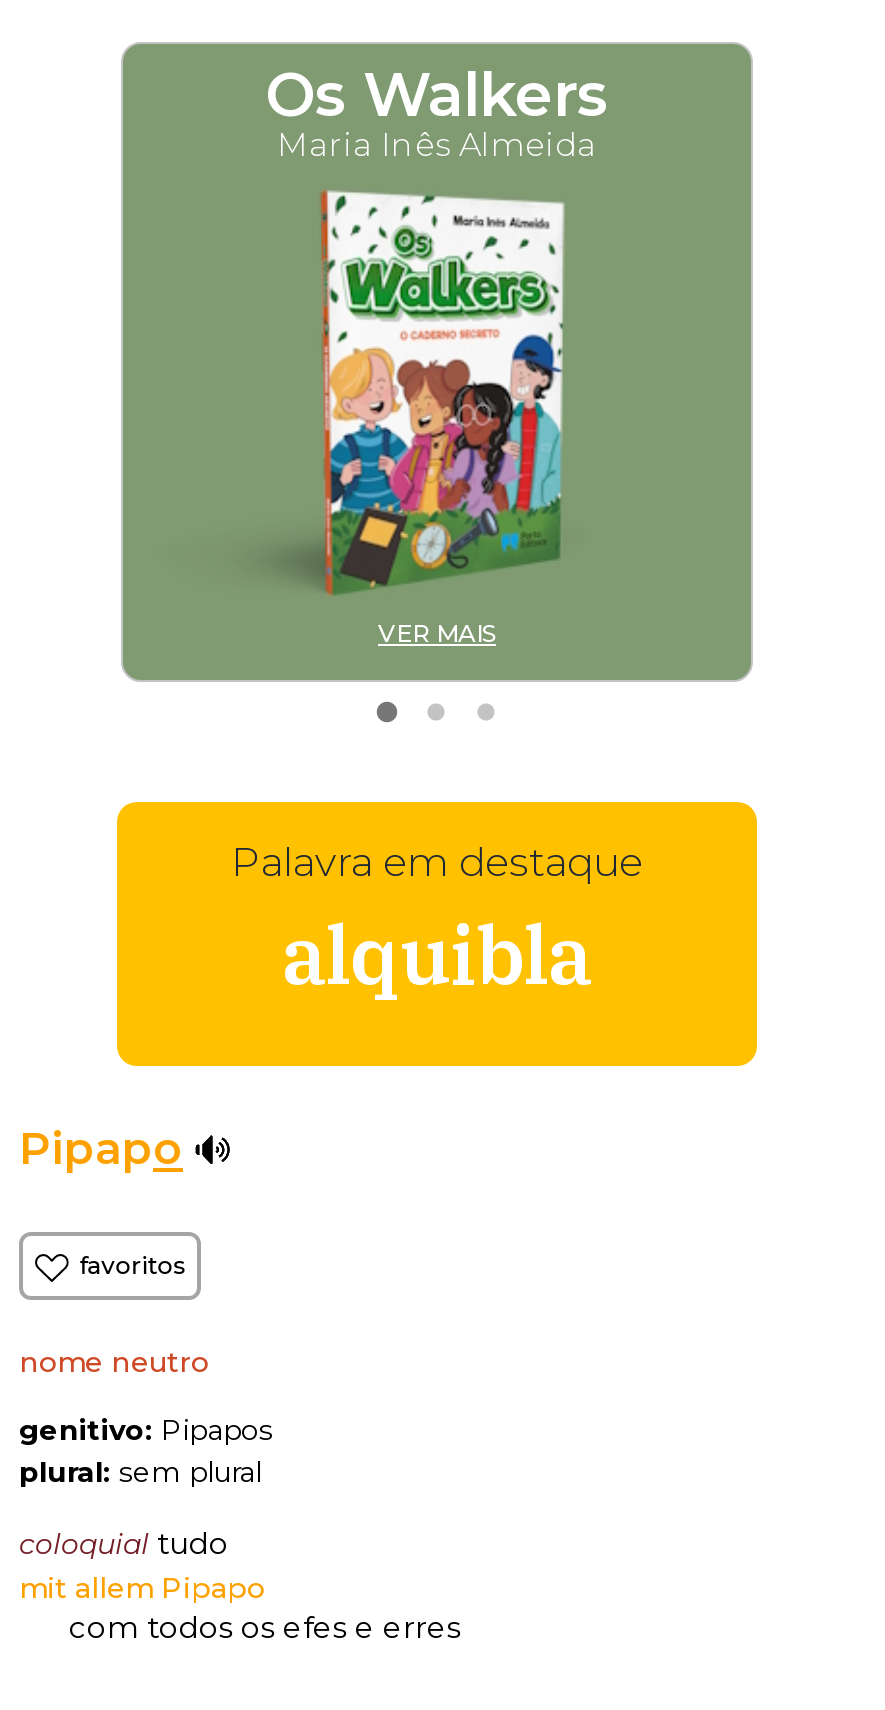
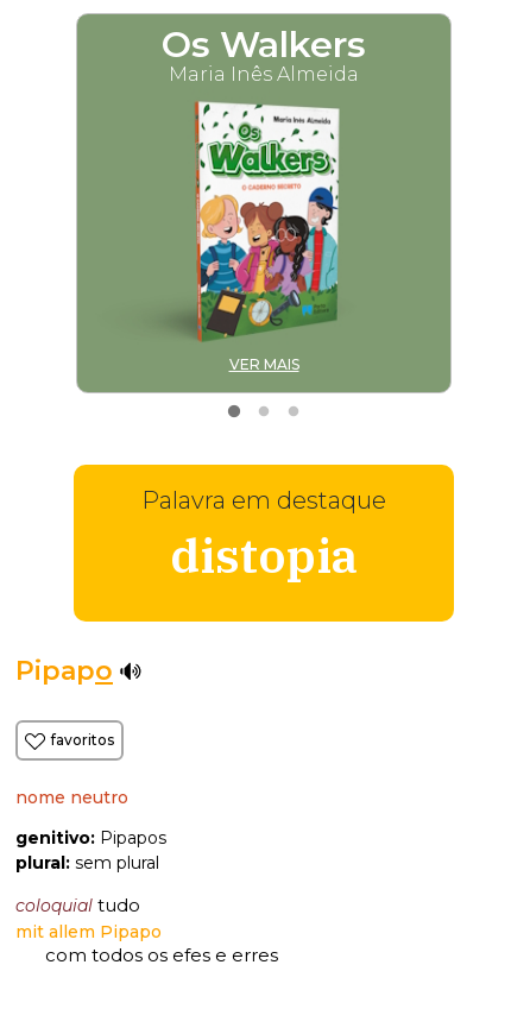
[282,902,592,1006] alquibla -> [170,524,358,586] distopia

